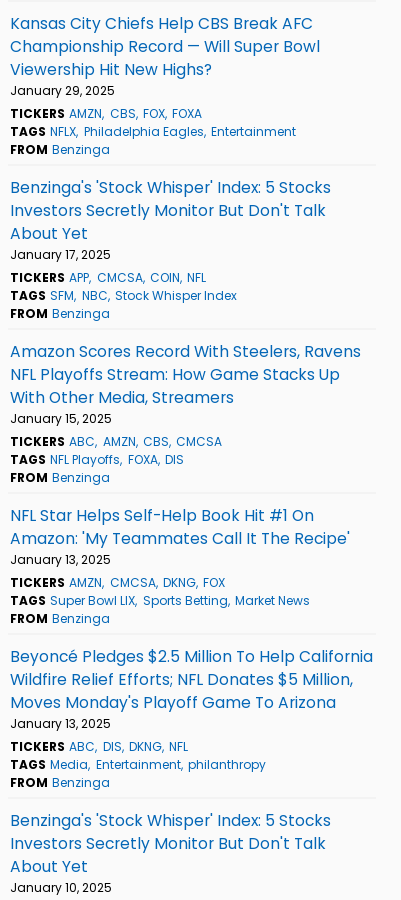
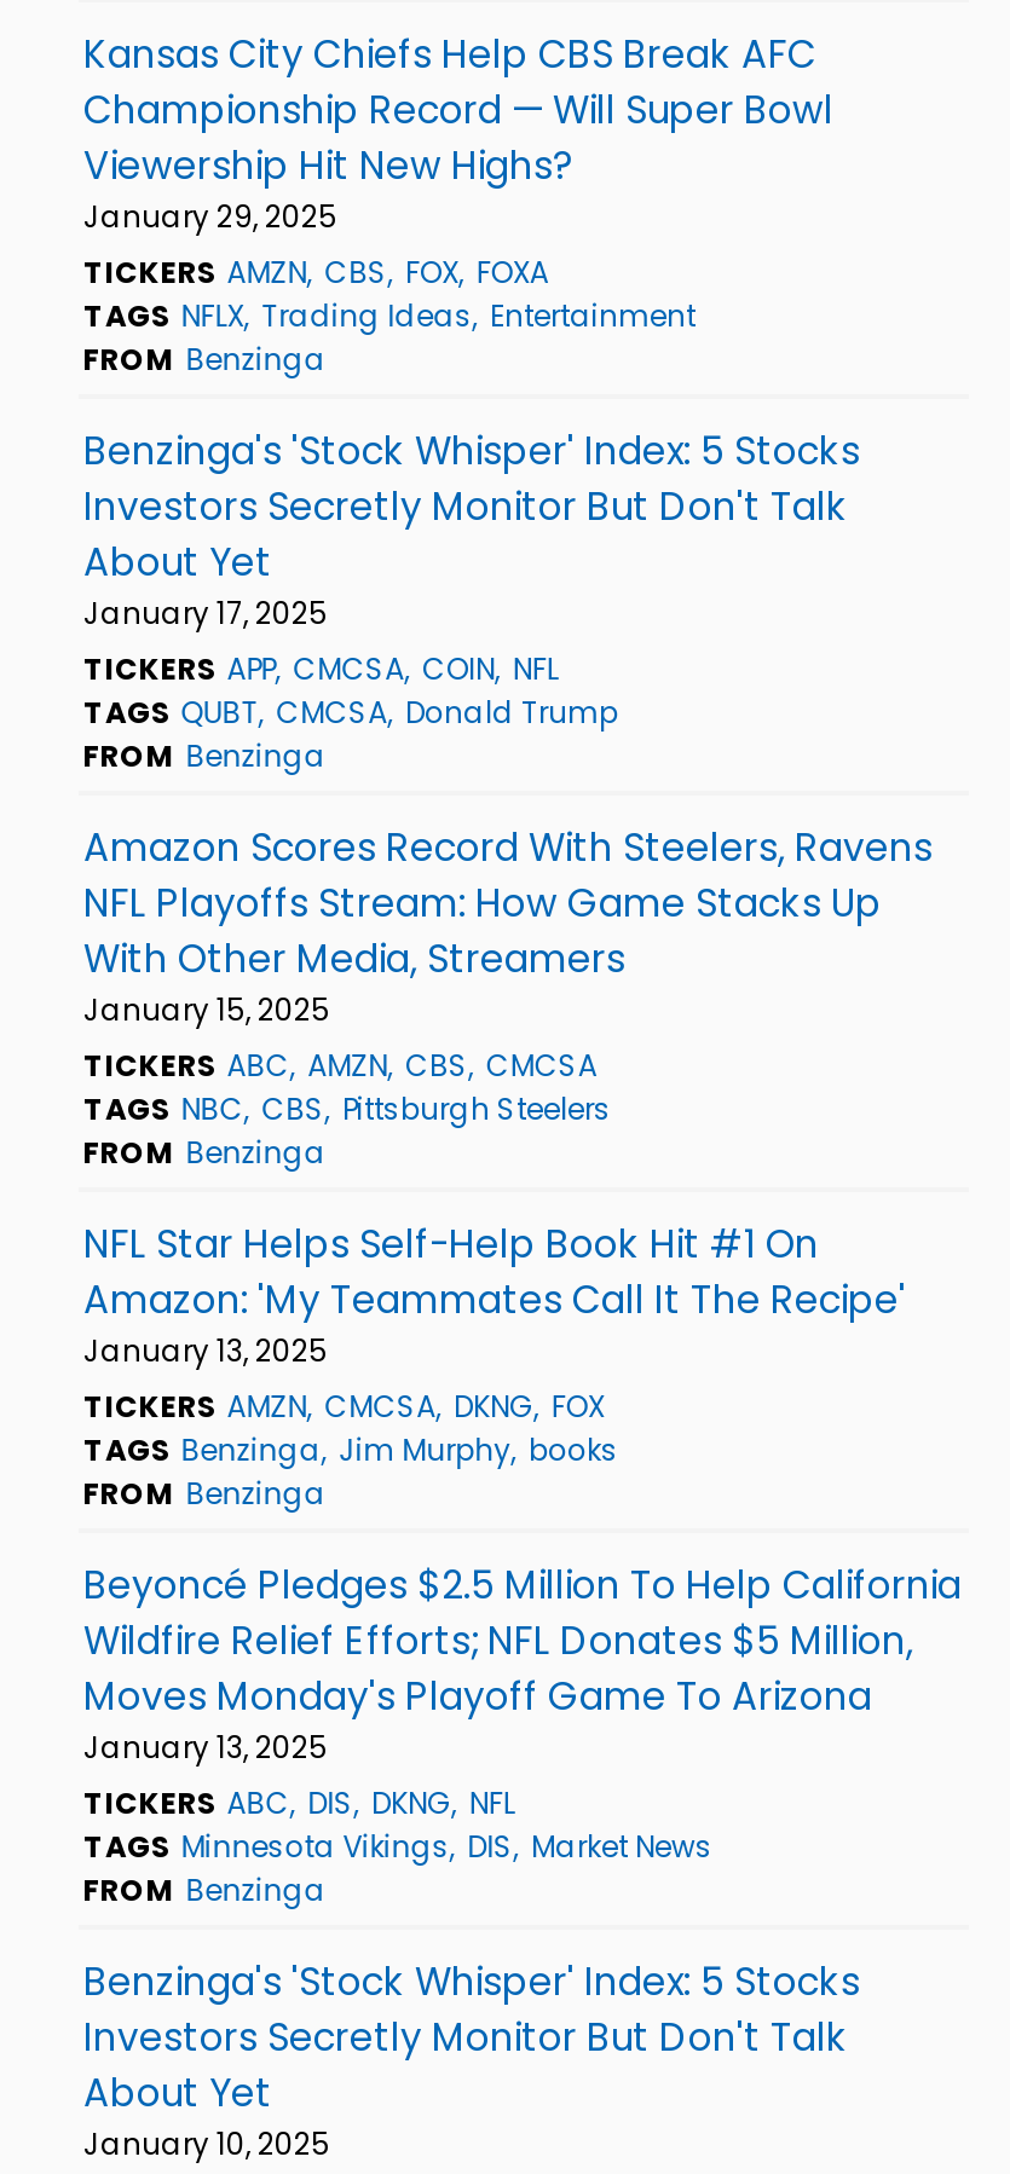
[10,123,296,140] TAGS NFLX Philadelphia Eagles Entertainment -> [83,295,695,336] TAGS NFLX Trading Ideas Entertainment
[10,287,237,304] TAGS SFM NBC Stock Whisper Index -> [83,691,618,732] TAGS QUBT CMCSA Donald Trump
[10,451,184,468] TAGS NFL Playoffs FOXA DIS -> [83,1088,611,1129] TAGS NBC CBS Pittsburgh Steelers
[10,592,310,609] TAGS Super Bowl LIX Sports Betting Market News -> [83,1429,618,1470] TAGS Benzinga Jim Murphy books
[10,756,266,773] TAGS Media Entertainment philanthropy -> [83,1825,712,1866] TAGS Minnesota Vikings DIS Market News

